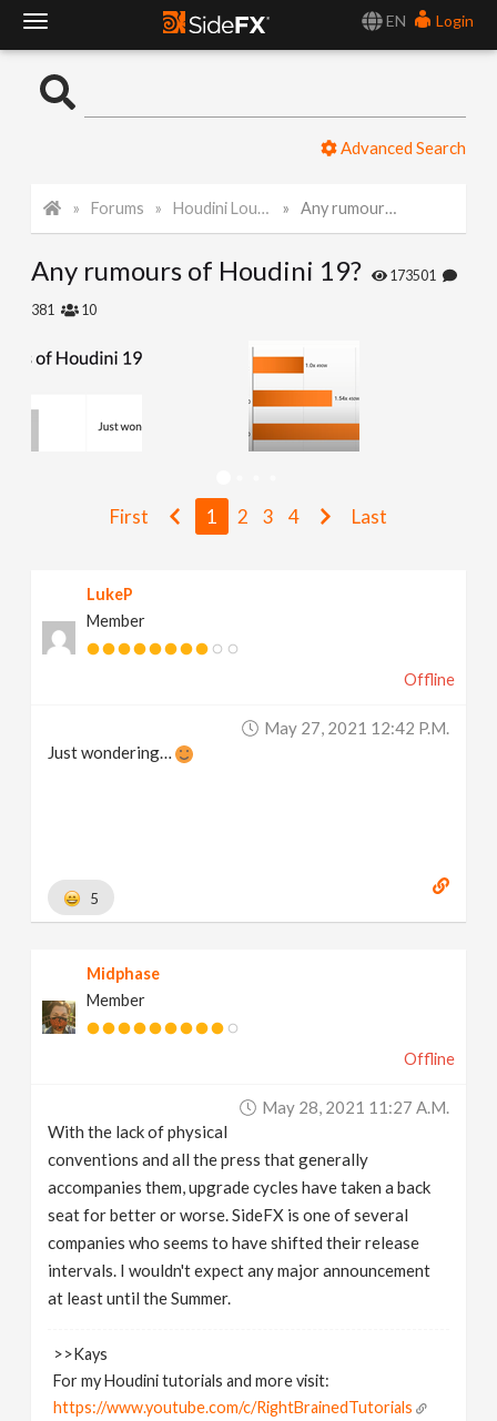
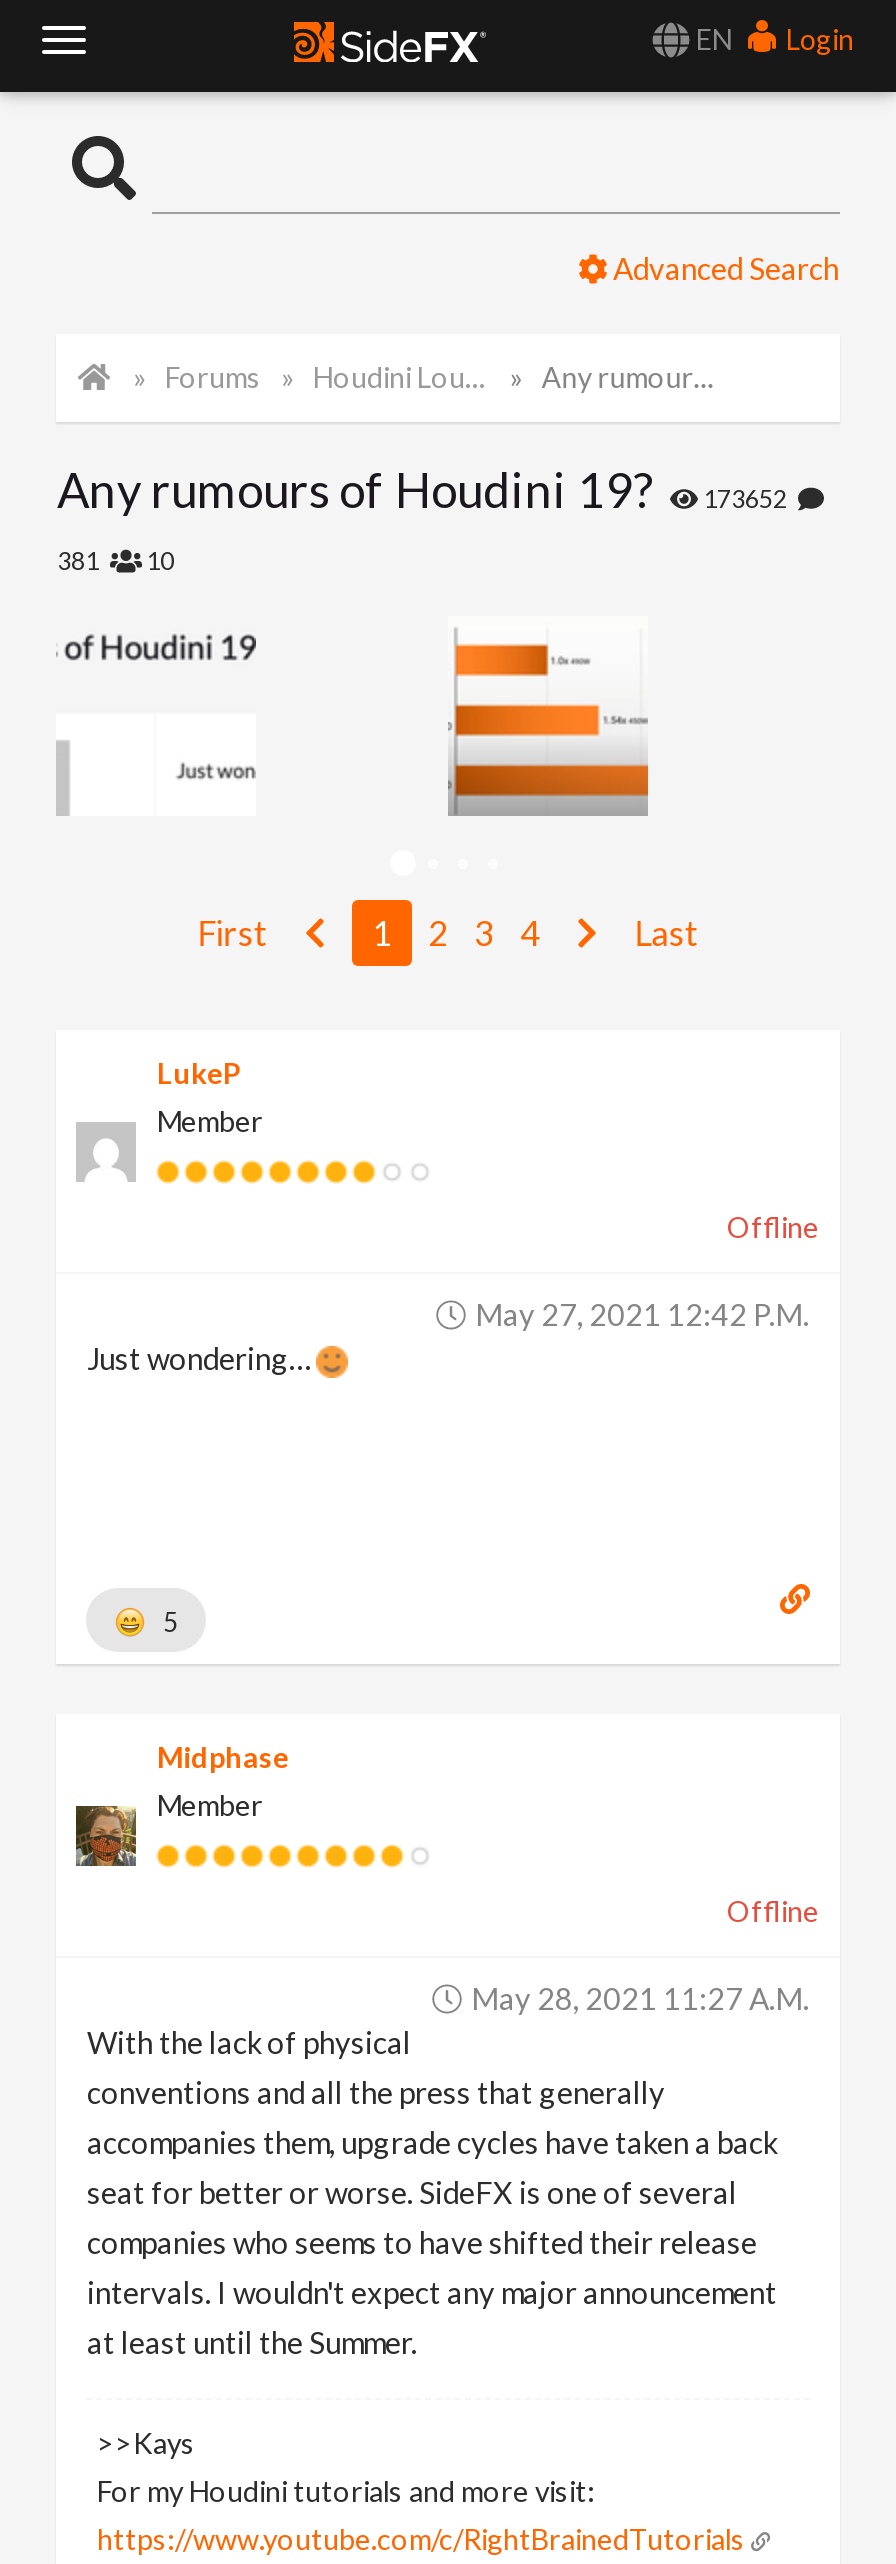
[388,267,443,284] 173501 -> [699,484,799,514] 173652

